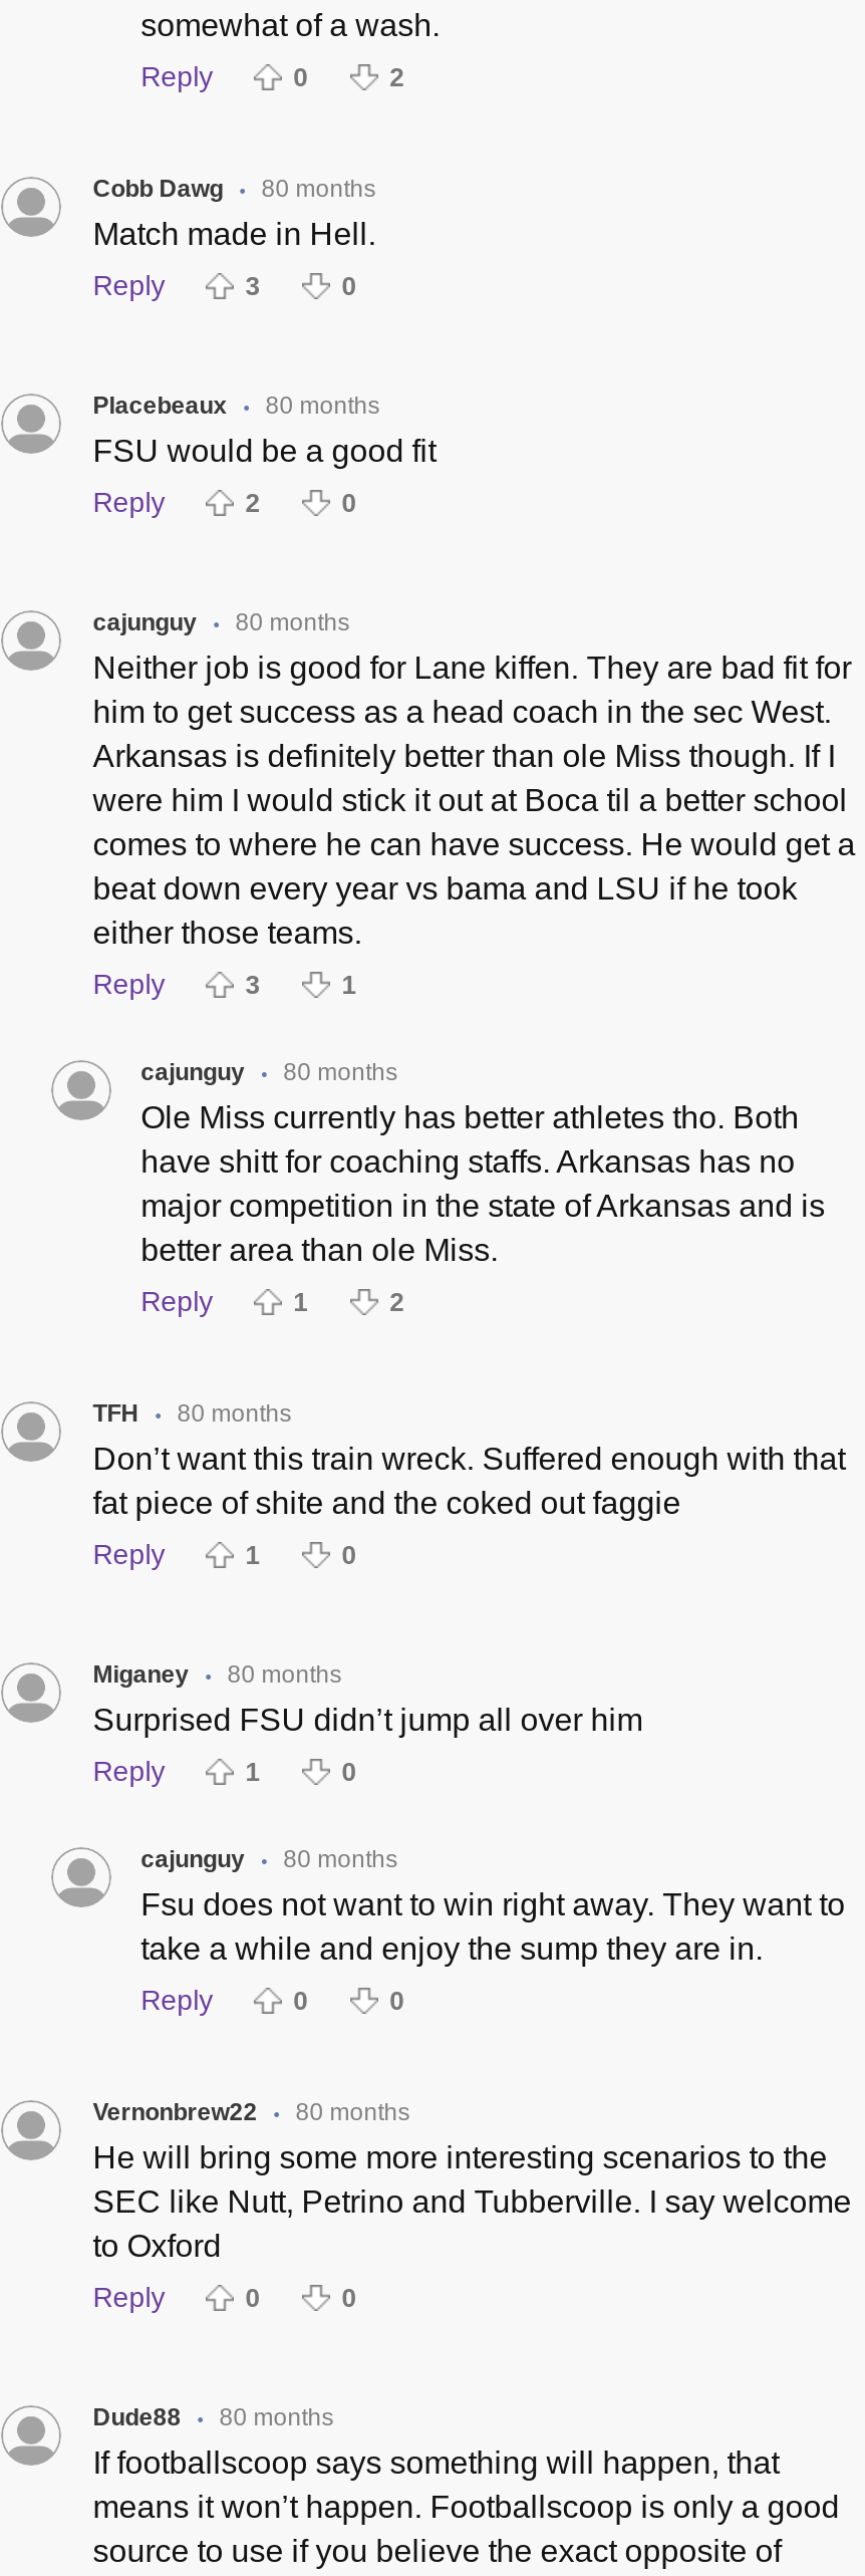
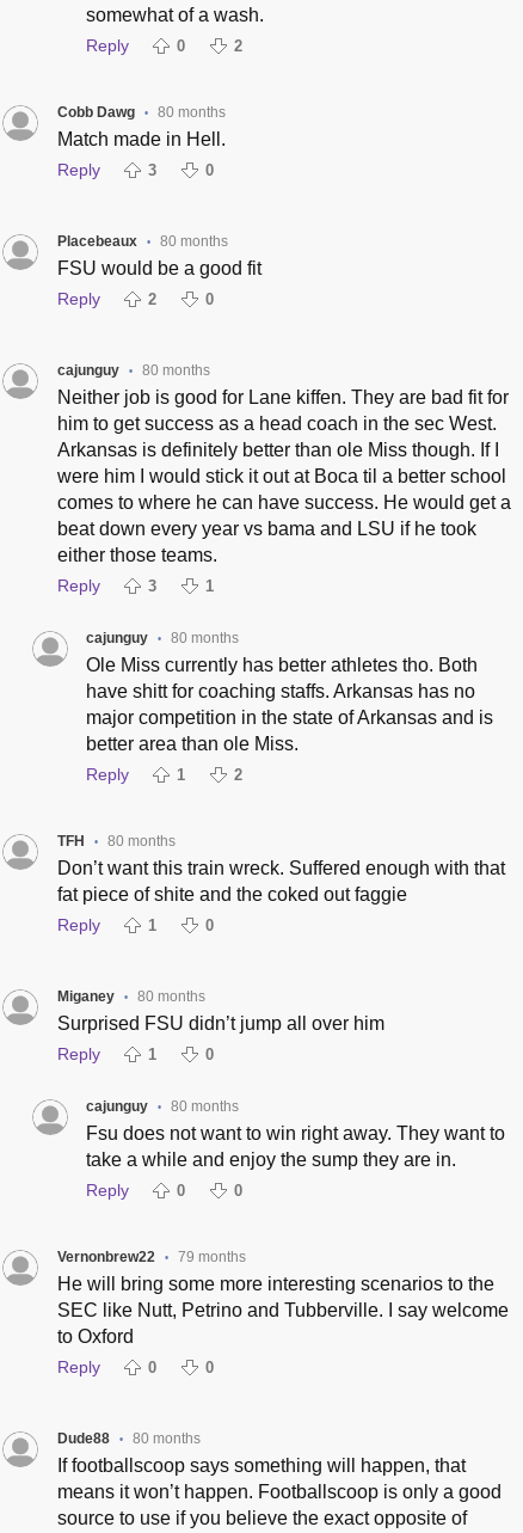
[295,2099,410,2127] 80 months -> [178,1249,246,1266] 79 months

